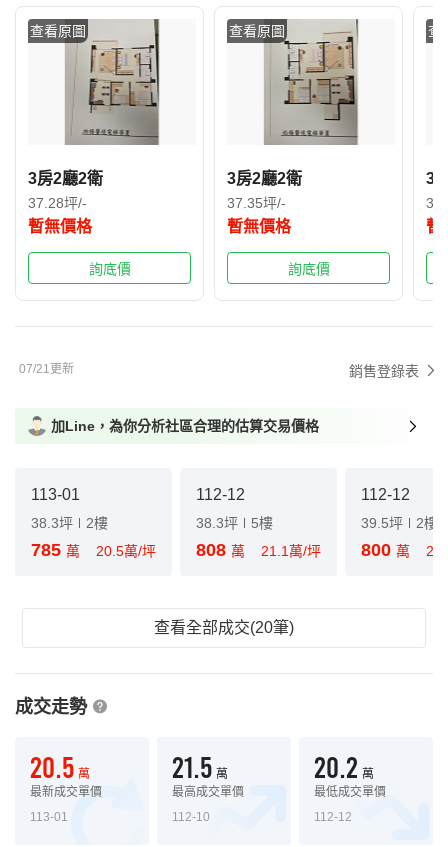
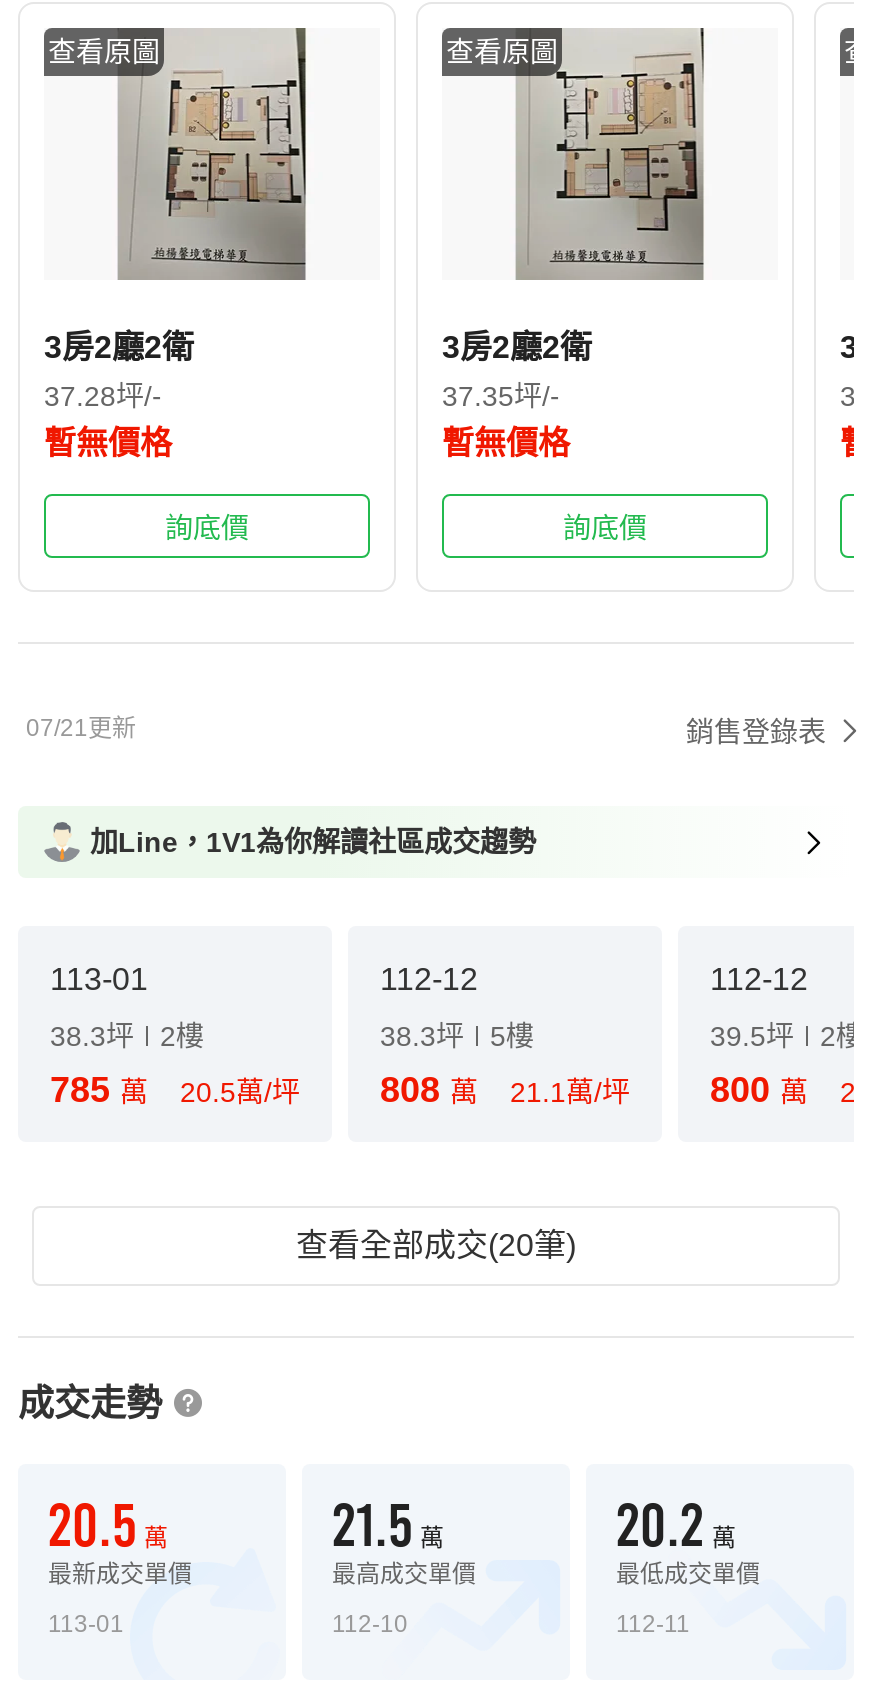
[51,418,319,434] 加Line，為你分析社區合理的估算交易價格 -> [90,826,536,858] 加Line，1V1為你解讀社區成交趨勢
[314,810,352,824] 112-12 -> [616,1610,690,1638] 112-11

